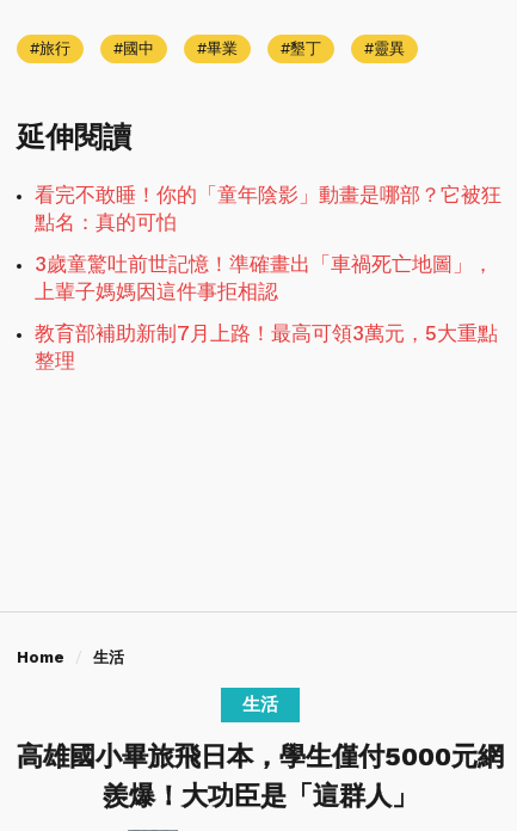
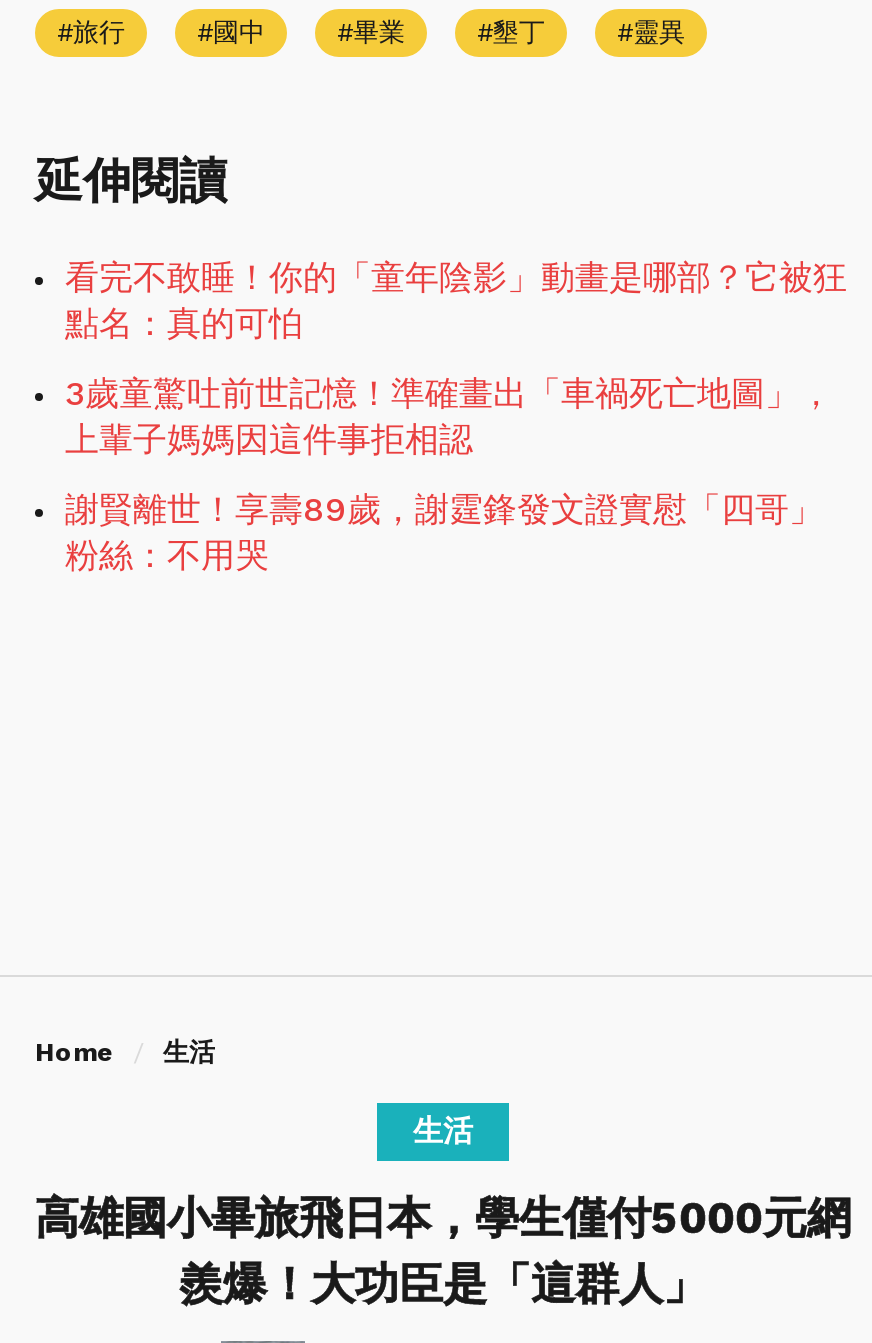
[35,322,498,373] 教育部補助新制7月上路！最高可領3萬元，5大重點 | 整理 -> [65,490,823,576] 謝賢離世！享壽89歲，謝霆鋒發文證實慰「四哥」 | 粉絲：不用哭

